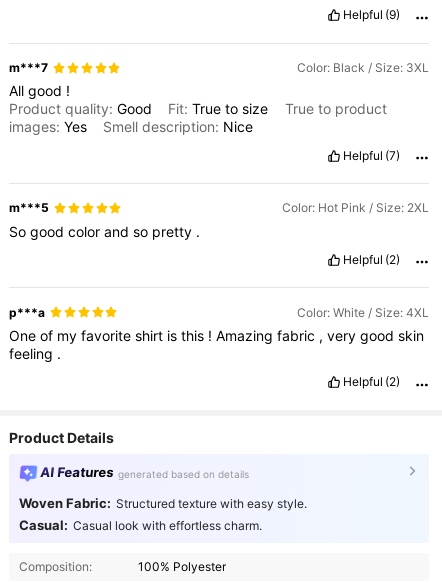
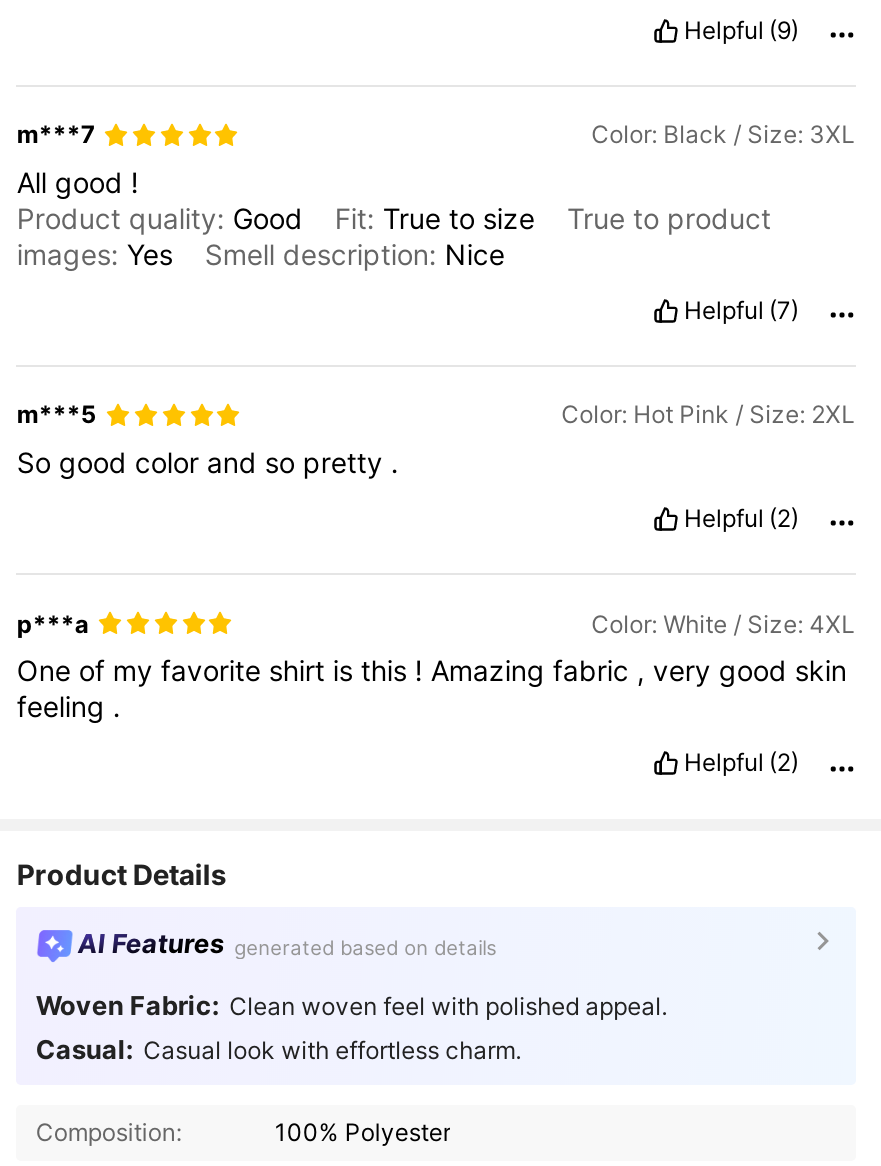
[19,495,307,511] Woven Fabric: Structured texture with easy style. -> [36,989,667,1021] Woven Fabric: Clean woven feel with polished appeal.

